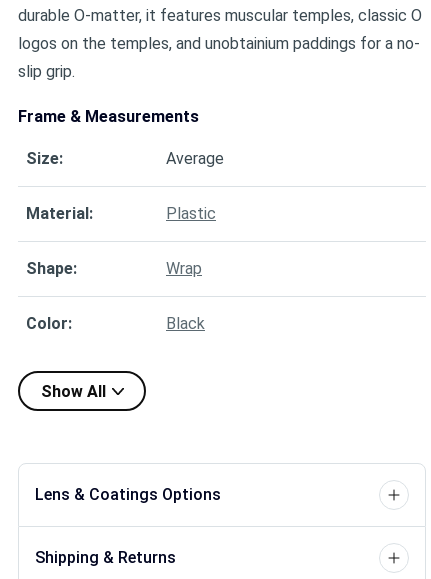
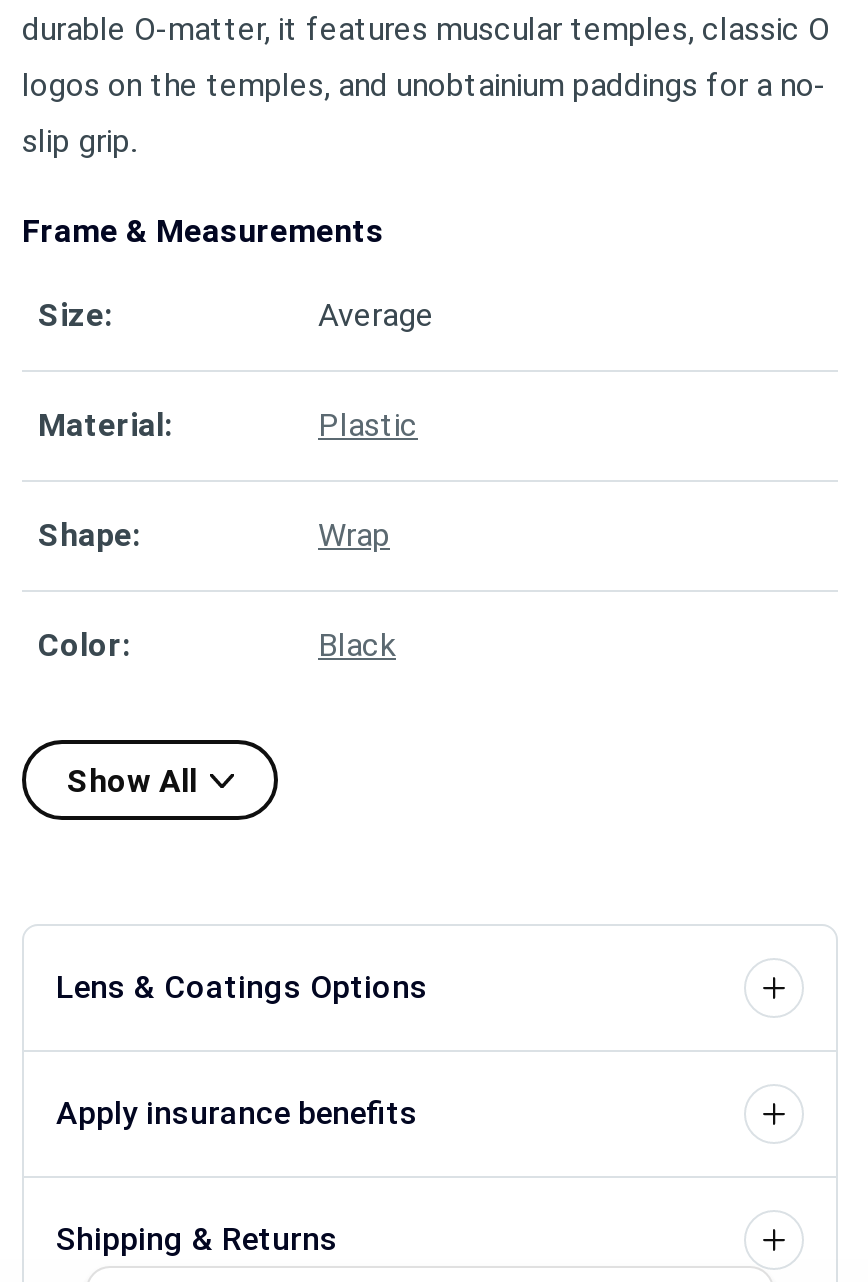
none -> [56,1094,418,1132] Apply insurance benefits

